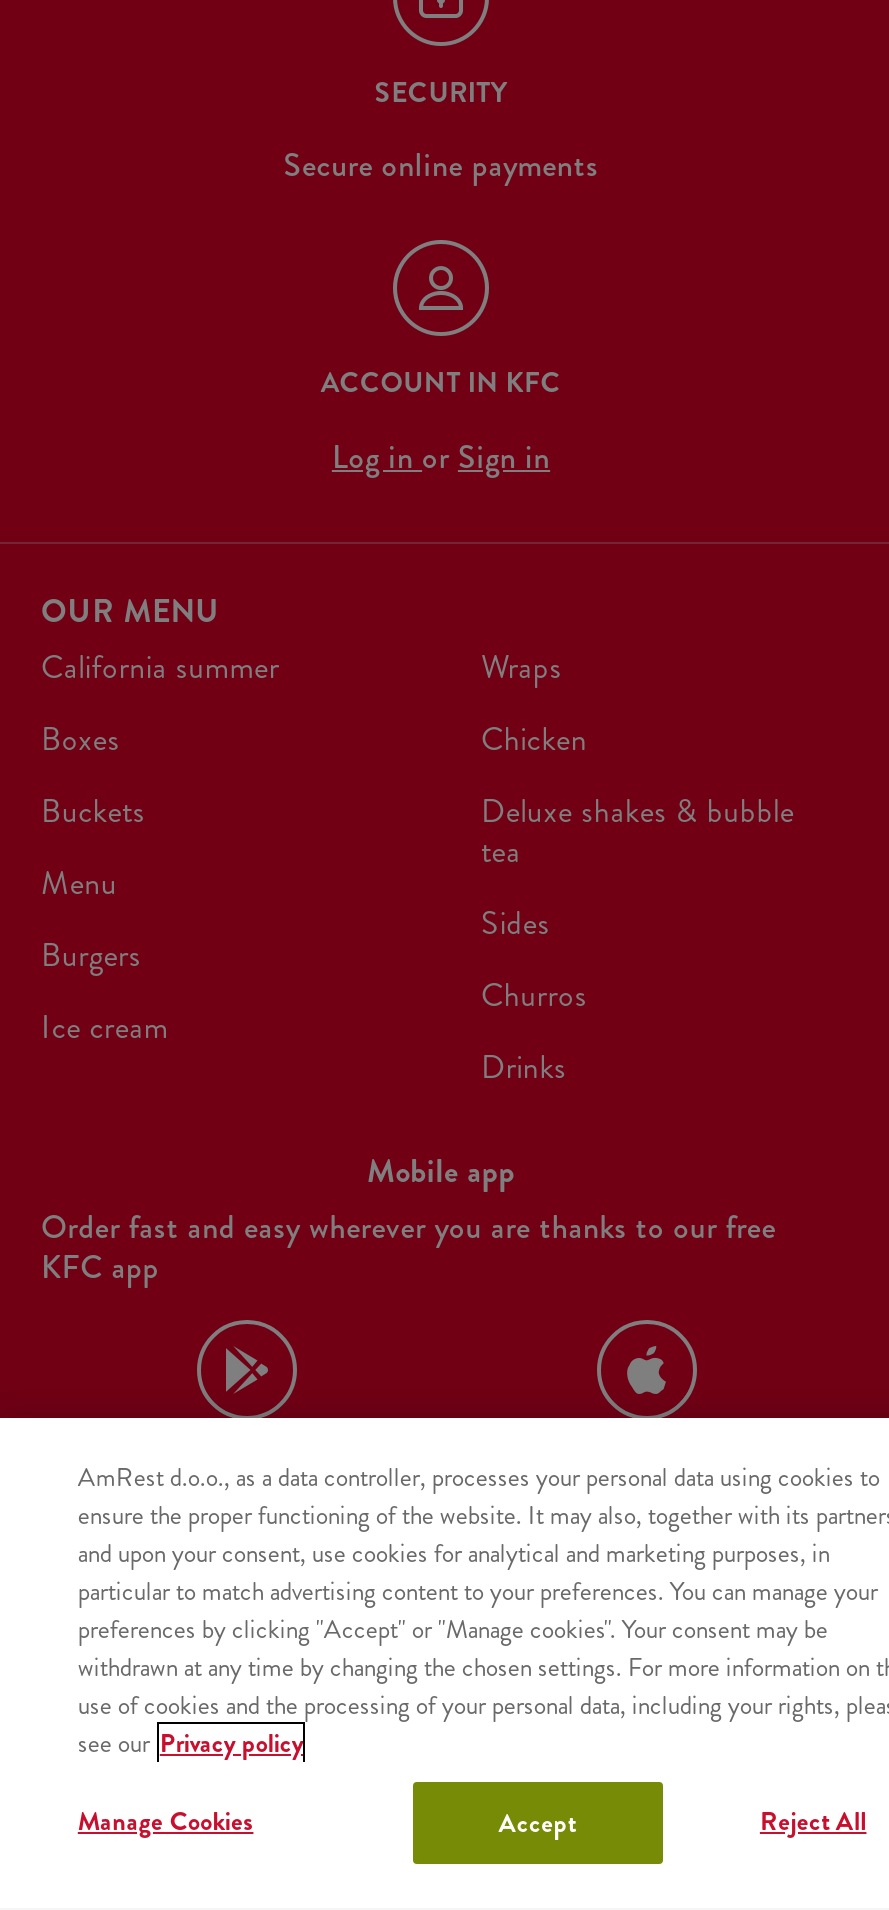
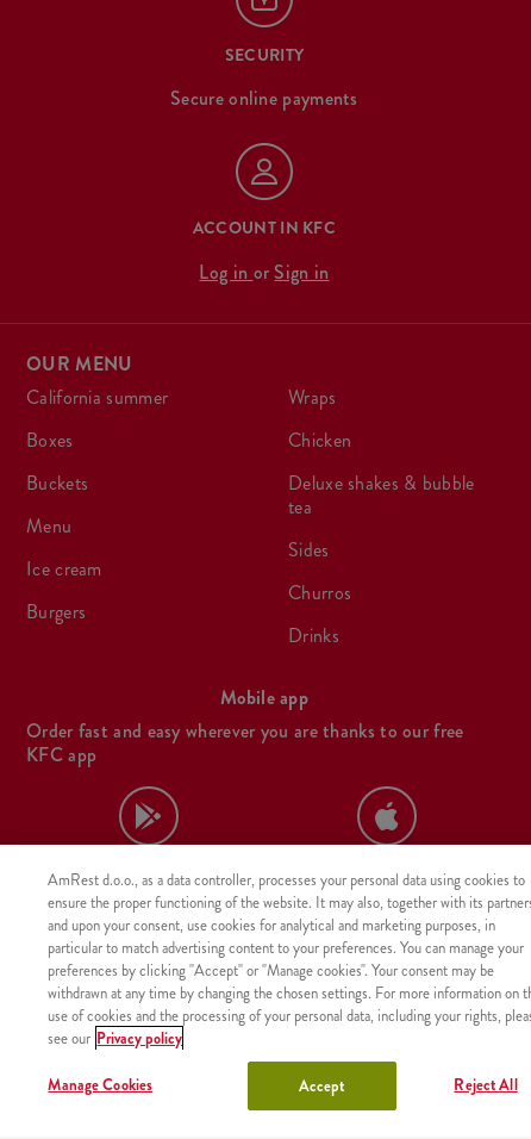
moved [62,932,141,978] -> [38,598,86,625]: burgers
moved [52,1004,168,1050] -> [33,555,102,582]: ice cream

